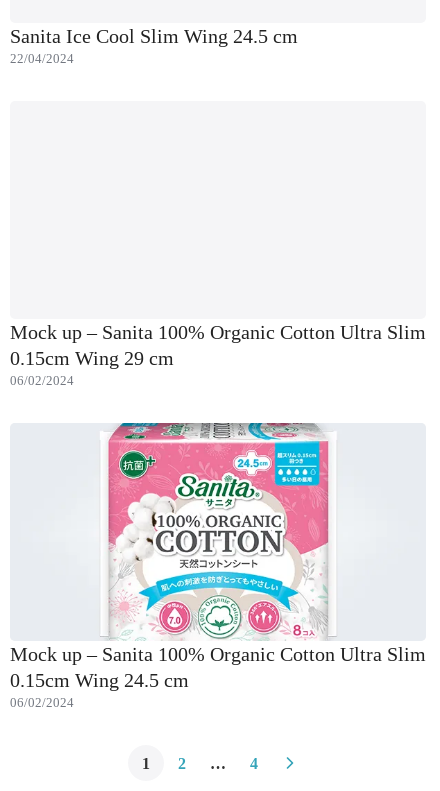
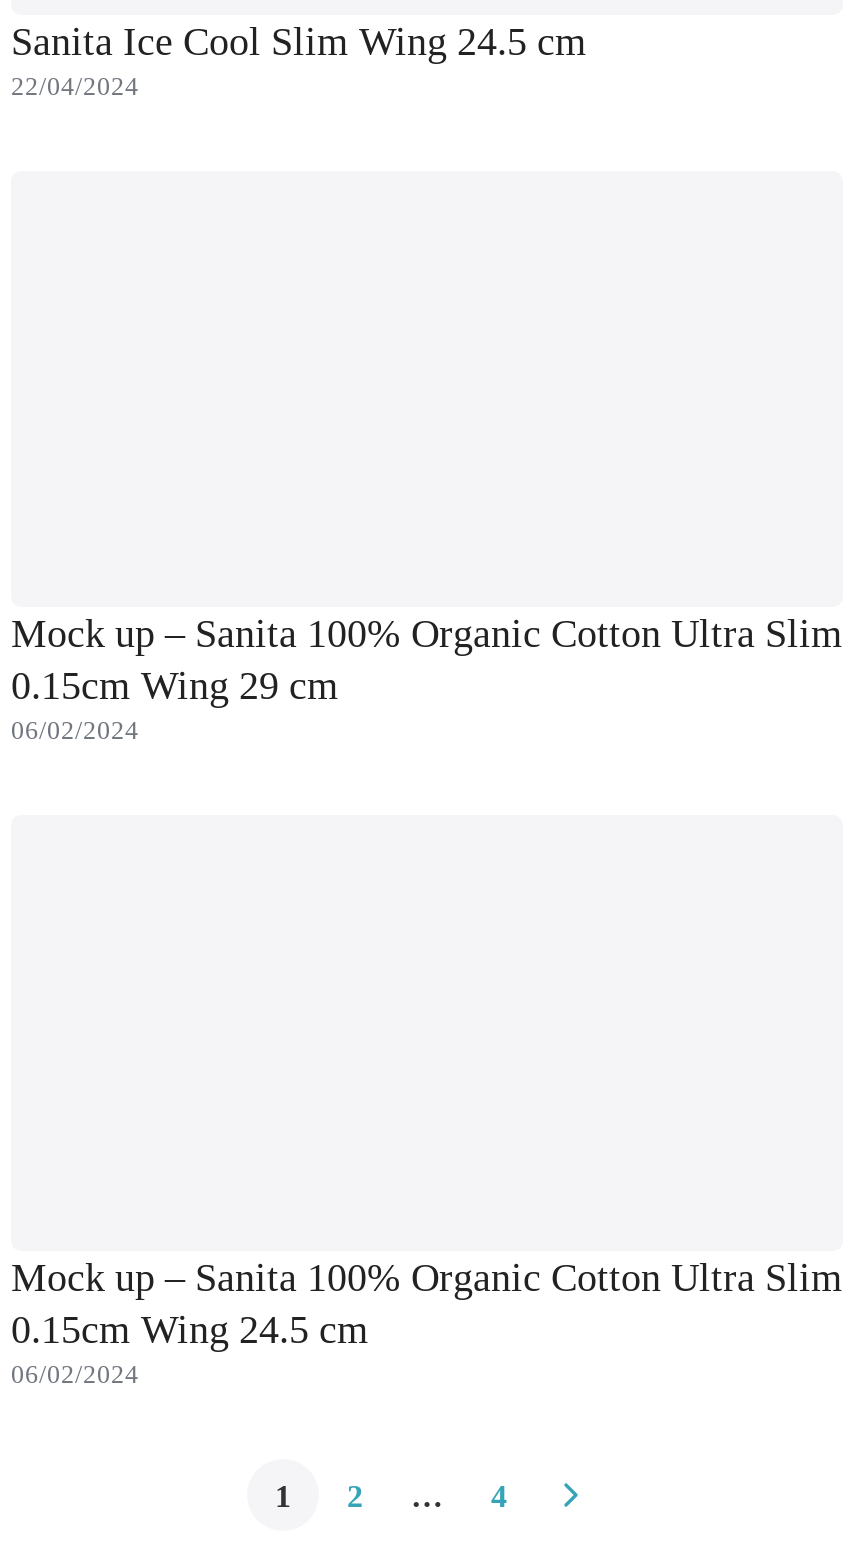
[100,422,337,641] [image] -> none

